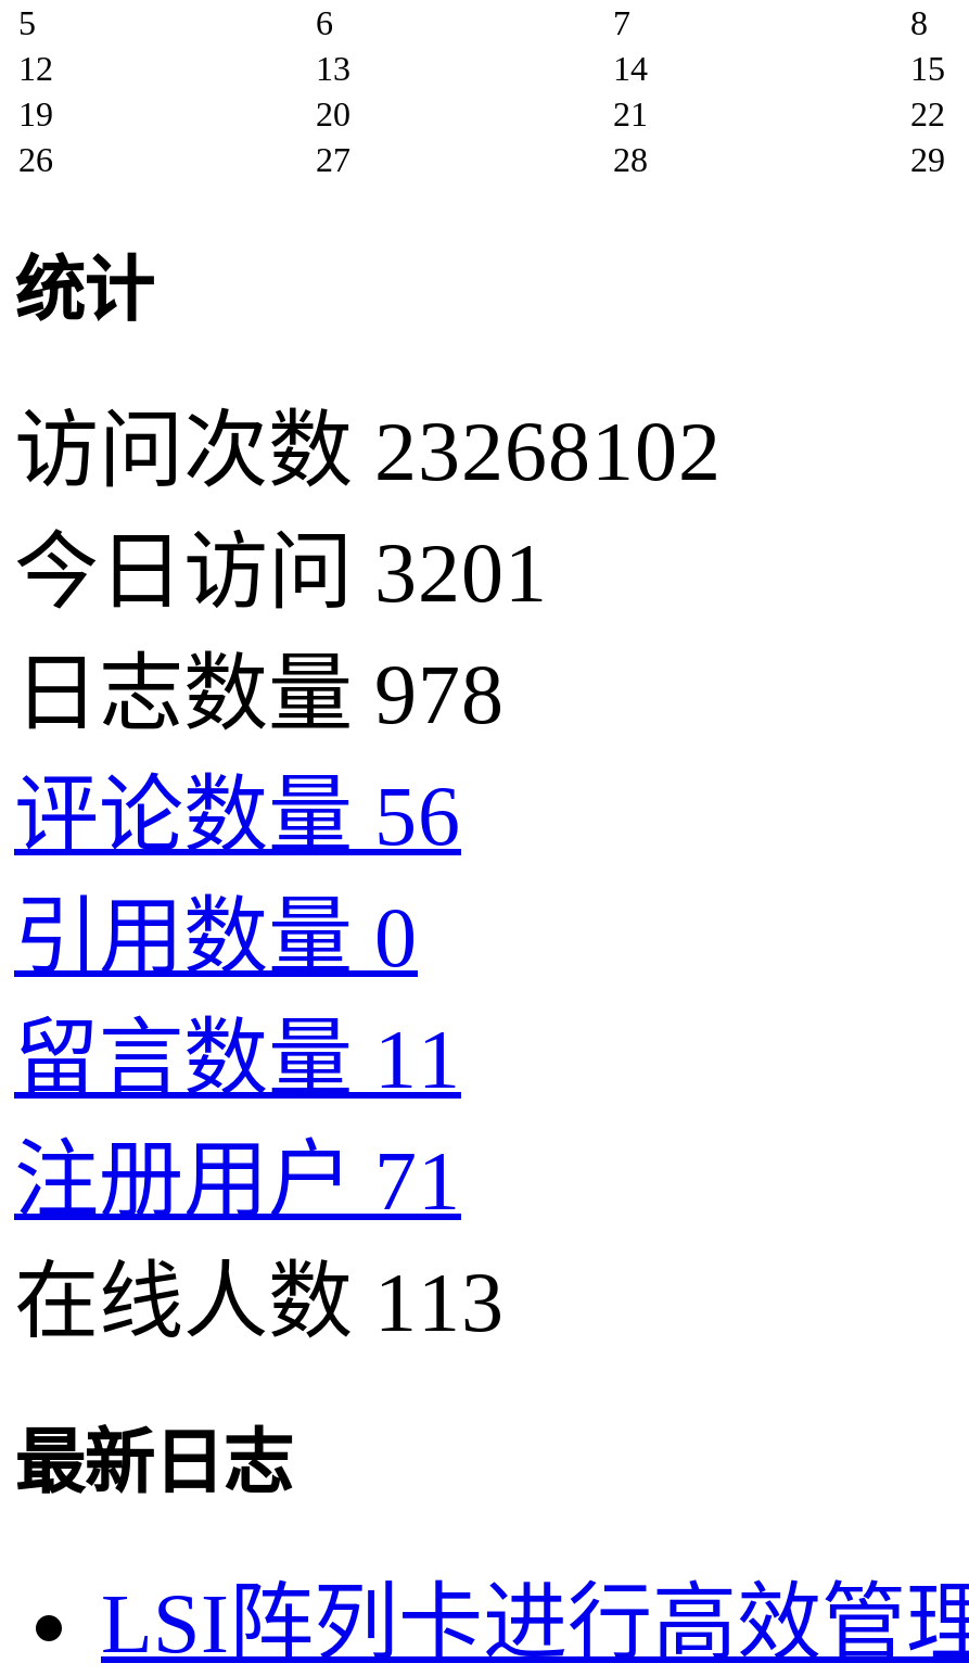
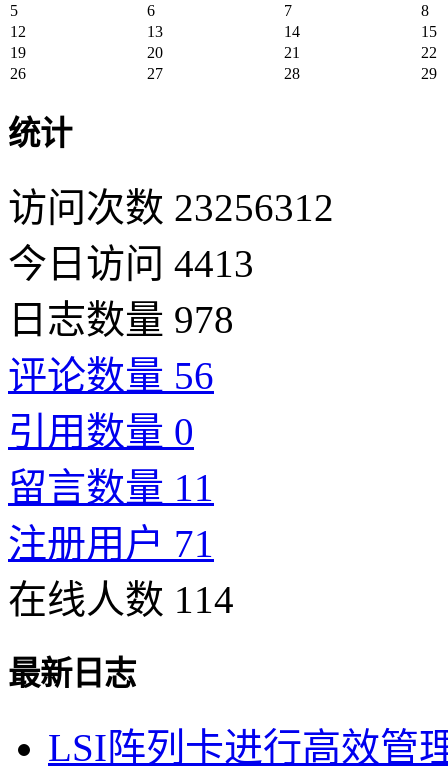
[14,405,722,498] 访问次数 23268102 -> [8,186,334,229] 访问次数 23256312
[14,526,548,620] 今日访问 3201 -> [8,242,254,285] 今日访问 4413
[14,1256,505,1349] 在线人数 113 -> [8,578,234,621] 在线人数 114

